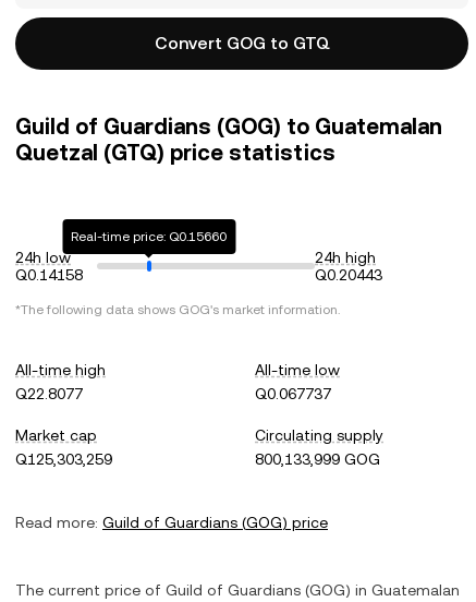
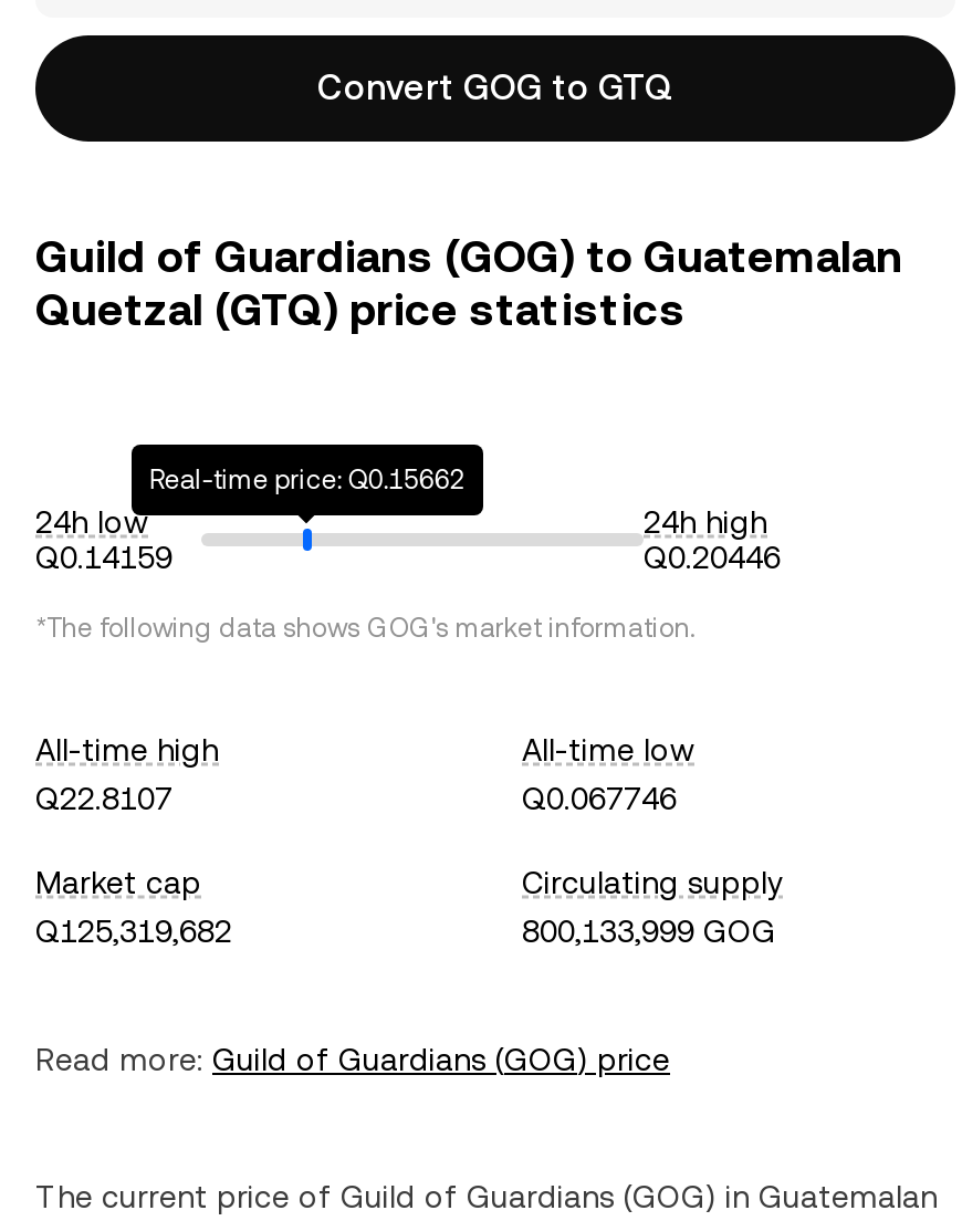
[71,229,227,244] Real-time price: Q0.15660 -> [149,465,465,495] Real-time price: Q0.15662
[15,266,83,284] Q0.14158 -> [35,540,172,575] Q0.14159
[315,266,382,284] Q0.20443 -> [644,540,781,575] Q0.20446
[15,385,83,402] Q22.8077 -> [35,781,172,816] Q22.8107
[255,385,331,402] Q0.067737 -> [522,781,677,816] Q0.067746
[15,450,112,468] Q125,303,259 -> [35,914,232,949] Q125,319,682

